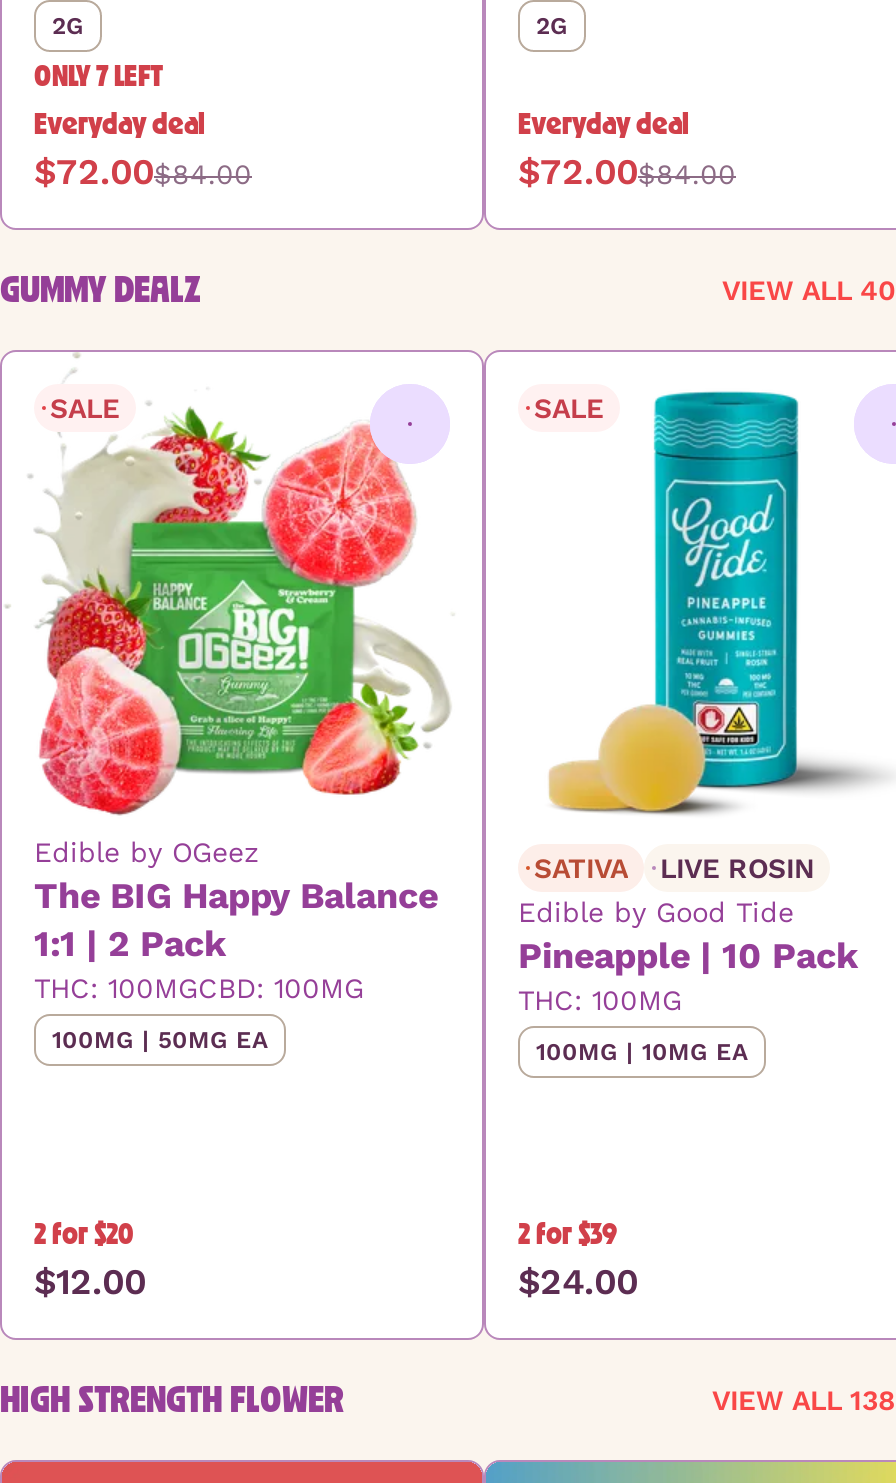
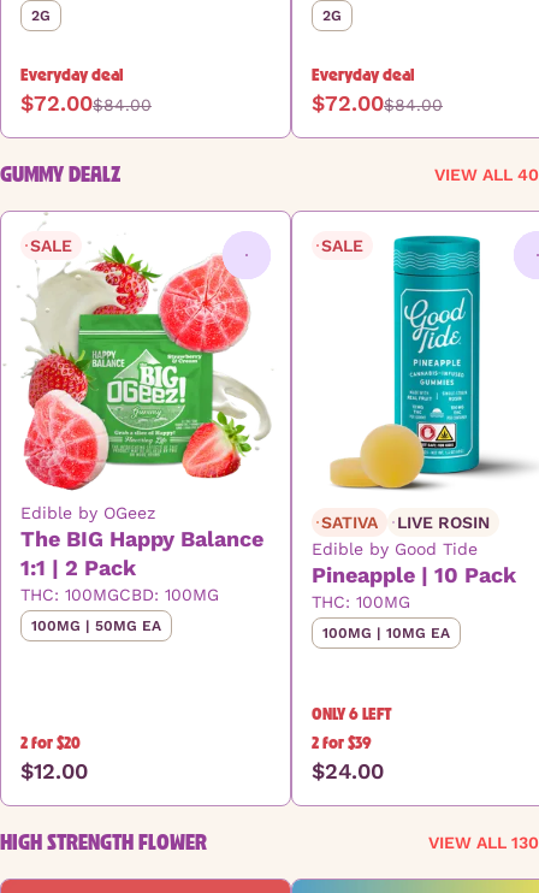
[34,57,164,95] ONLY 7 LEFT -> none
none -> [312,702,392,725] ONLY 6 LEFT
[712,1385,896,1417] VIEW ALL 138 -> [428,833,539,852] VIEW ALL 130

